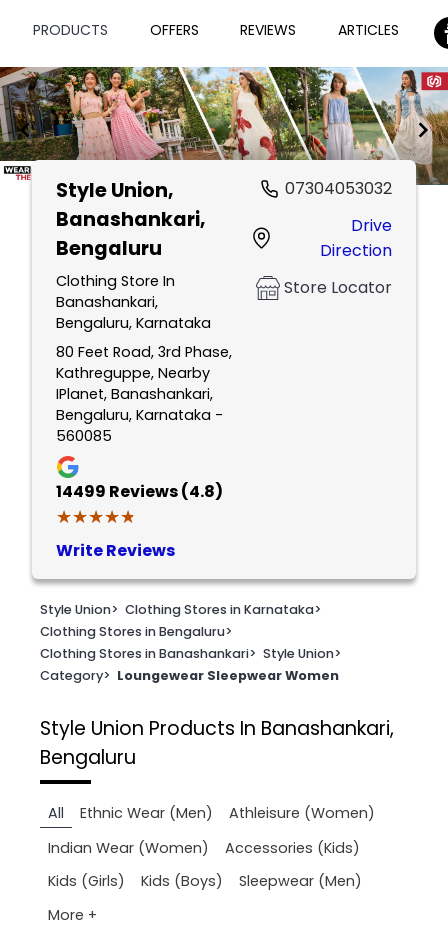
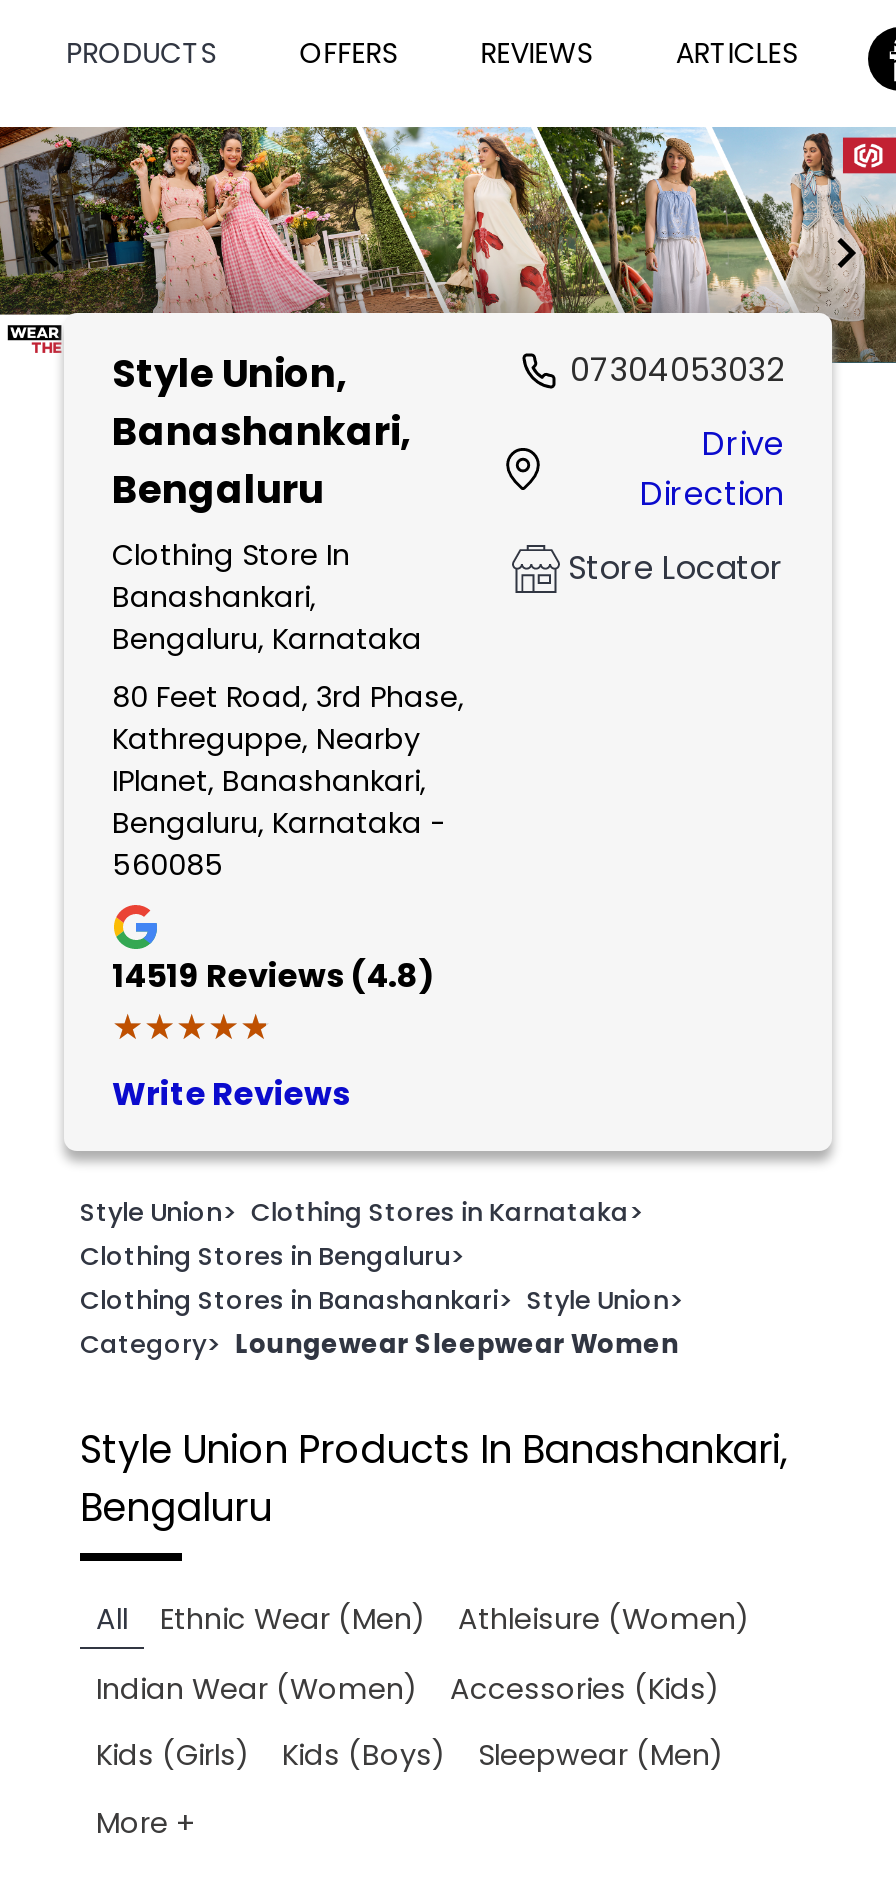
[56,480,223,503] 14499 Reviews (4.8) -> [112,953,434,999] 14519 Reviews (4.8)

